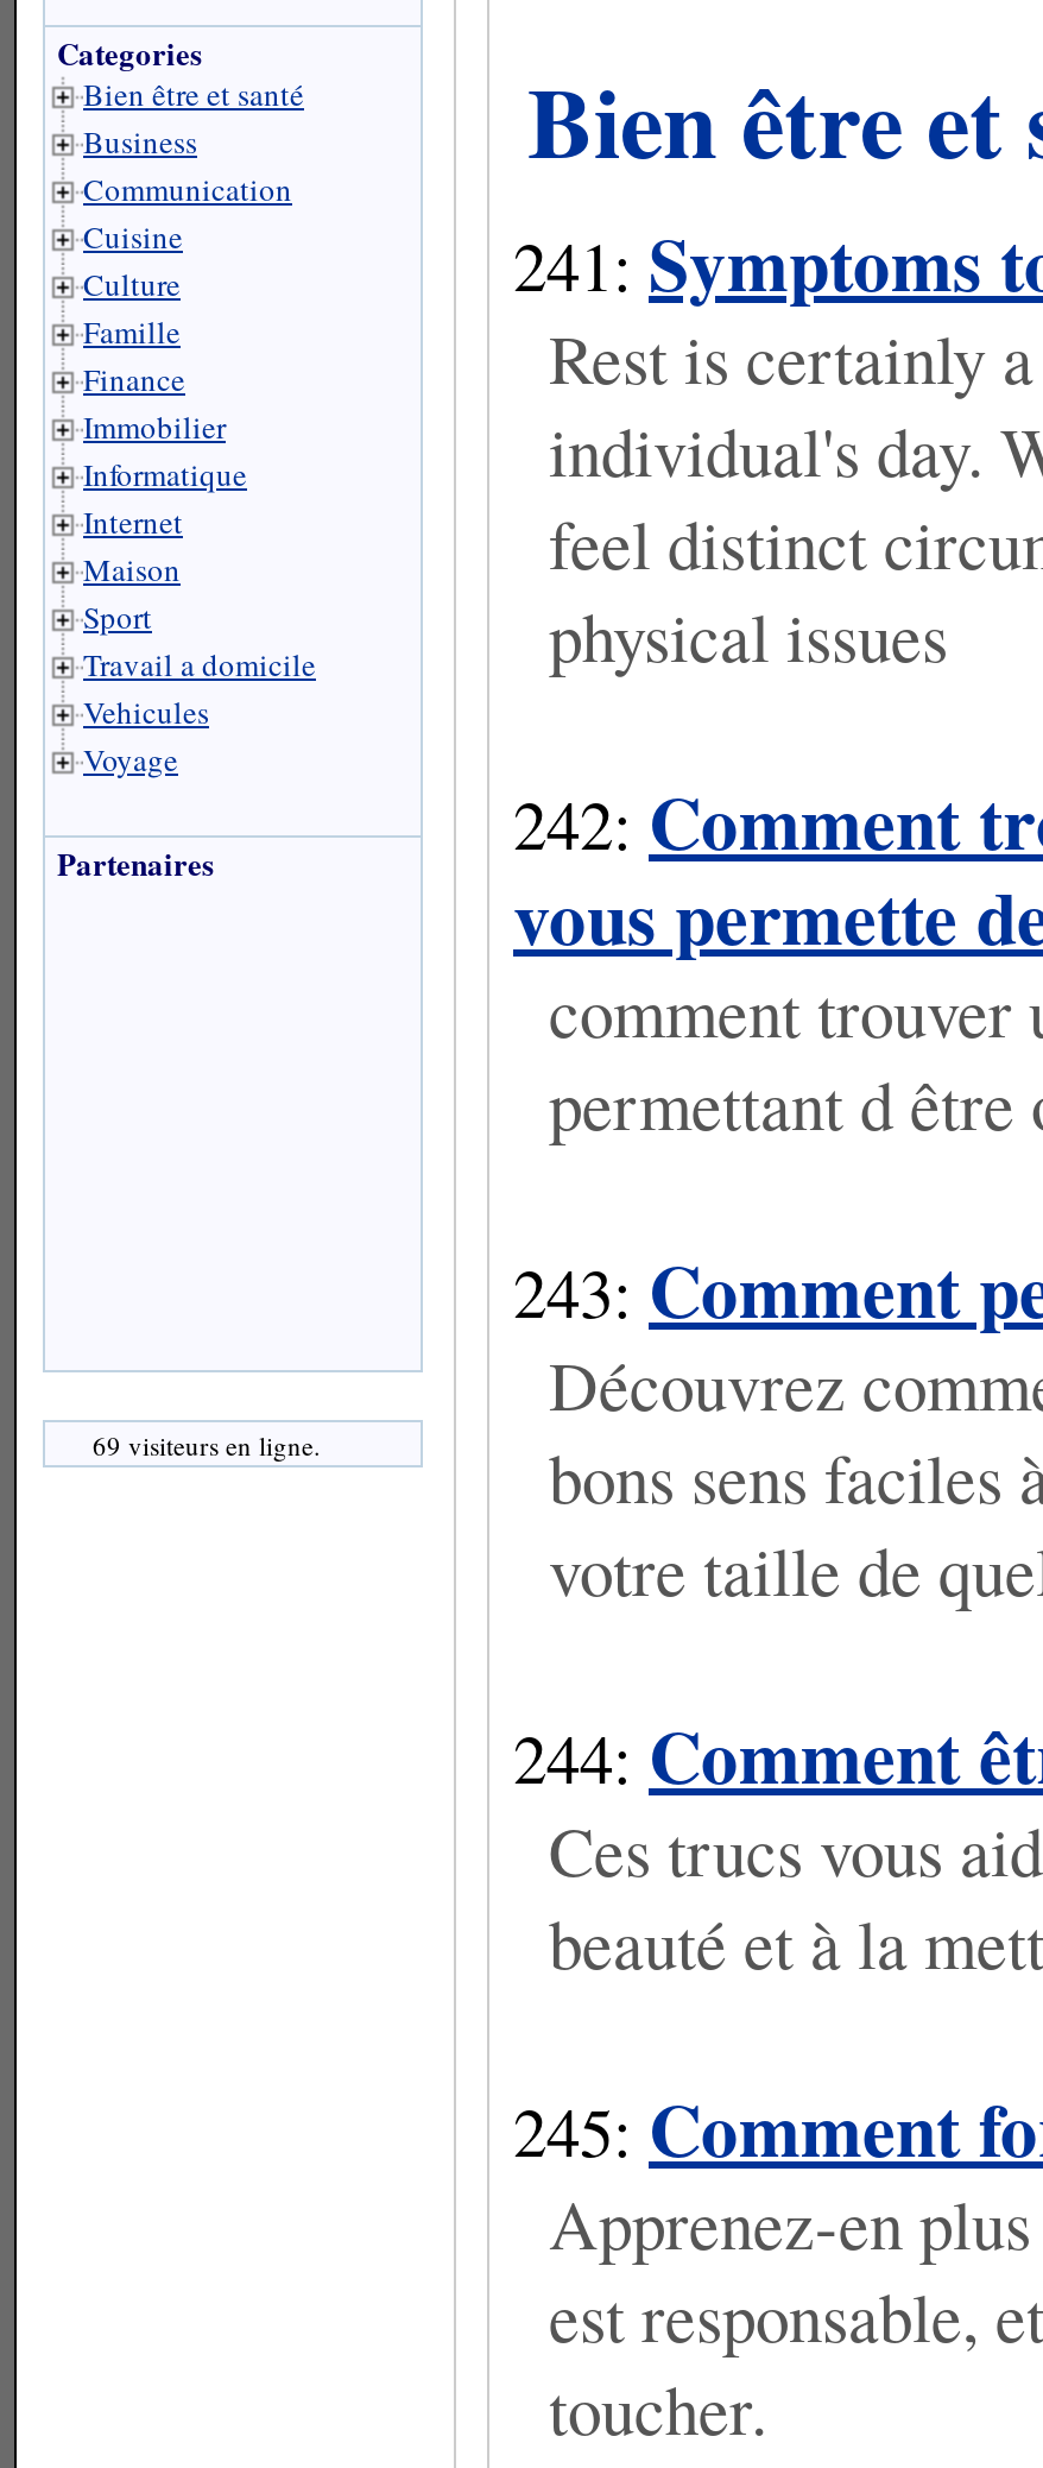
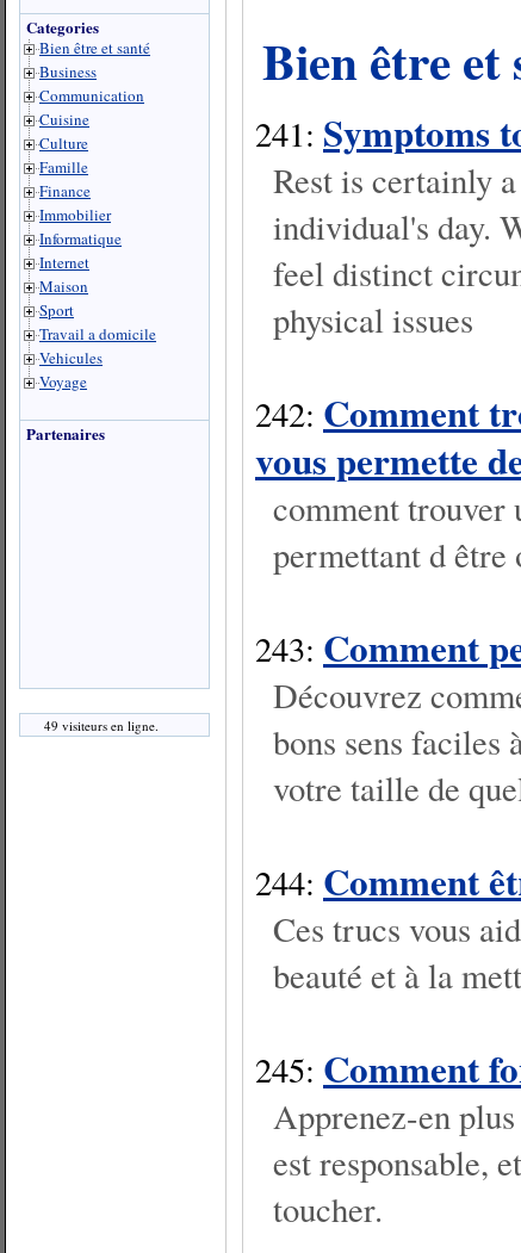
[93,1427,321,1463] 69 visiteurs en ligne. -> [44,717,159,734] 49 visiteurs en ligne.

